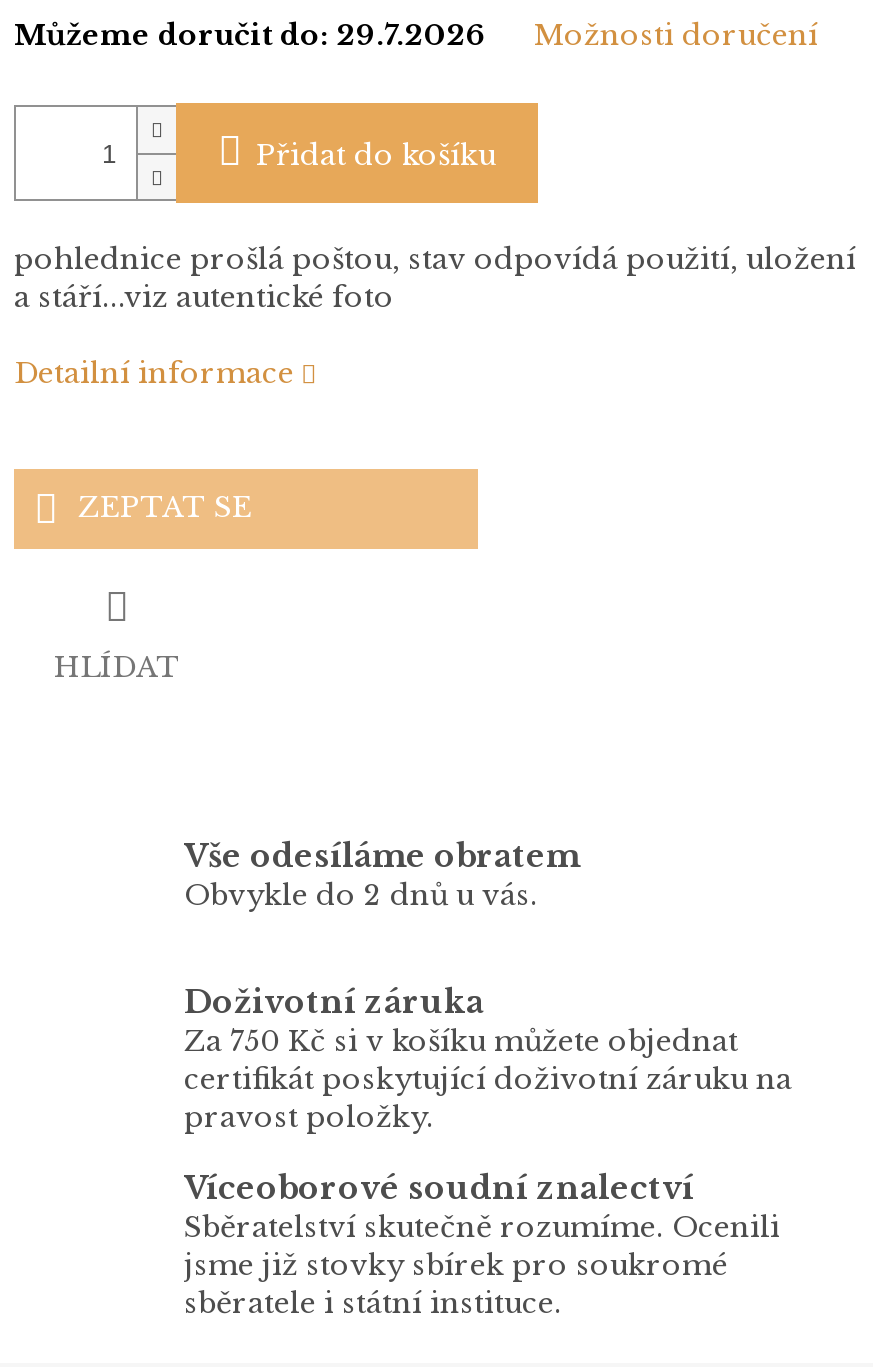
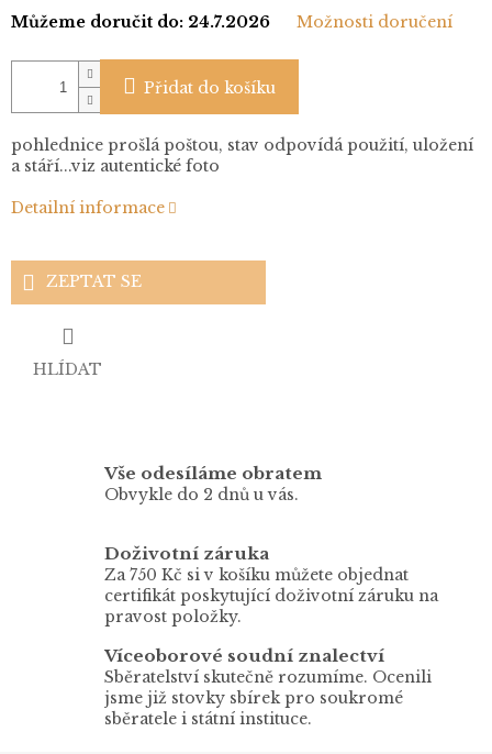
[14,18,486,54] Můžeme doručit do: 29.7.2026 -> [11,13,270,32] Můžeme doručit do: 24.7.2026

